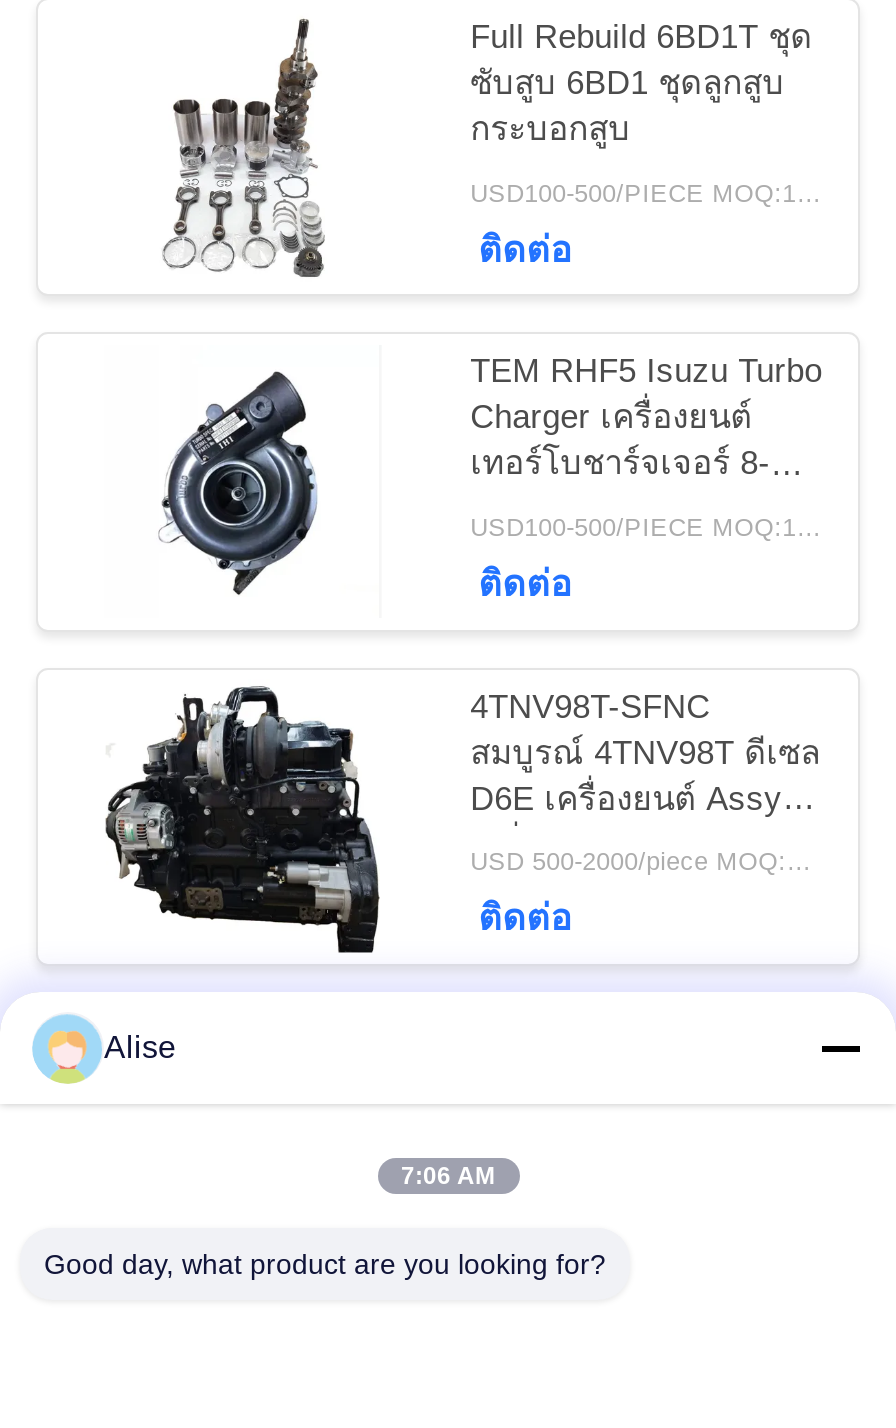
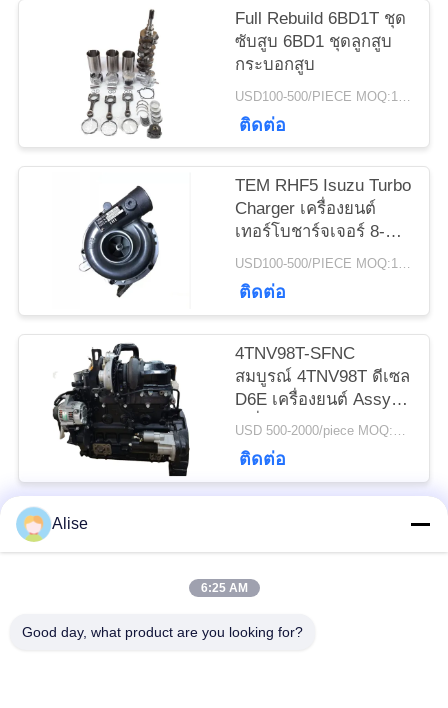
[401,1162,495,1190] 7:06 AM -> [200,581,247,595] 6:25 AM

